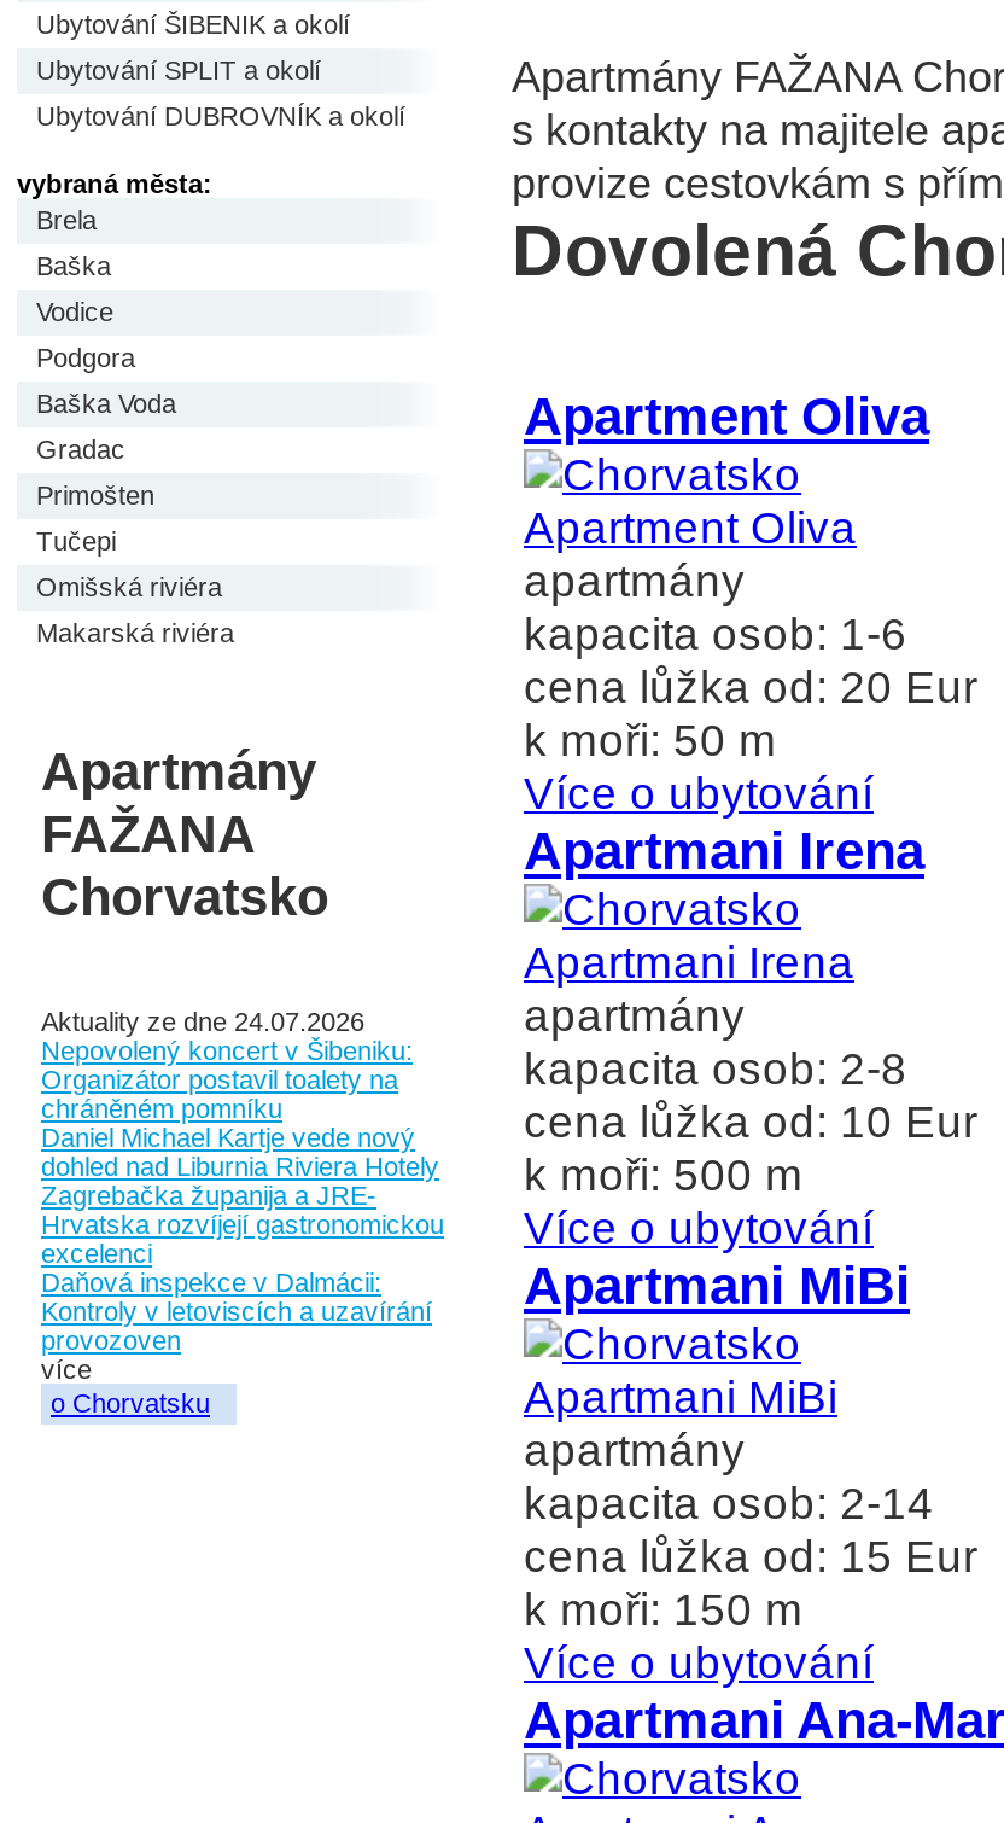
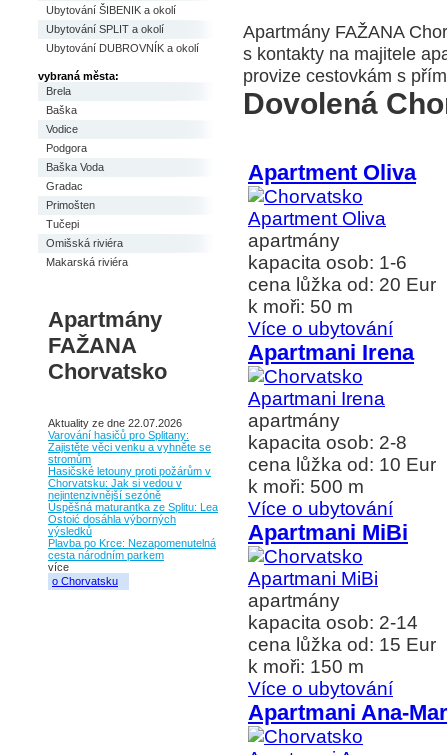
[41,1007,444,1355] Aktuality ze dne 24.07.2026 | Nepovolený koncert v Šibeniku: | Organizátor postavil toalety na | chráněném pomníku | Daniel Michael Kartje vede nový | dohled nad Liburnia Riviera Hotely | Zagrebačka županija a JRE- | Hrvatska rozvíjejí gastronomickou | excelenci | Daňová inspekce v Dalmácii: | Kontroly v letoviscích a uzavírání | provozoven -> [48,417,218,561] Aktuality ze dne 22.07.2026 | Varování hasičů pro Splitany: | Zajistěte věci venku a vyhněte se | stromům | Hasičské letouny proti požárům v | Chorvatsku: Jak si vedou v | nejintenzivnější sezóně | Úspěšná maturantka ze Splitu: Lea | Ostoić dosáhla výborných | výsledků | Plavba po Krce: Nezapomenutelná | cesta národním parkem

